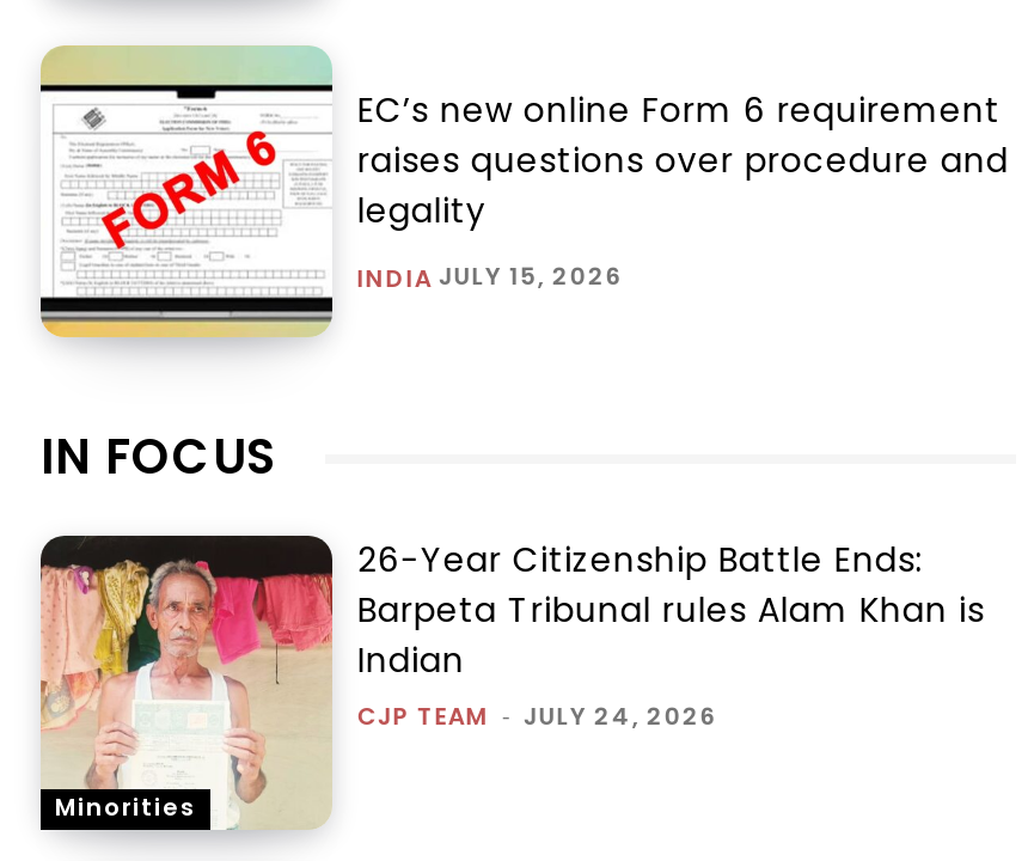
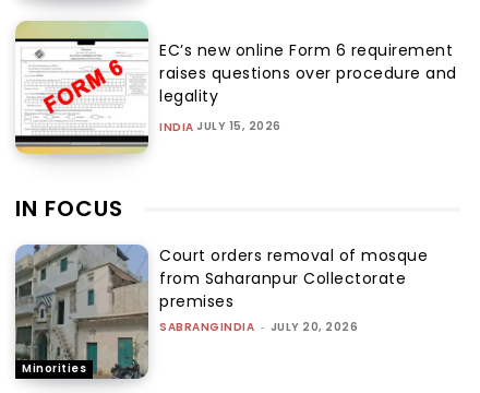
[38,533,985,830] [image] | 26-Year Citizenship Battle Ends: | Barpeta Tribunal rules Alam Khan is | Indian | CJP TEAM - JULY 24, 2026 -> [14,245,428,380] [image] | Court orders removal of mosque | from Saharanpur Collectorate | premises | SABRANGINDIA - JULY 20, 2026

